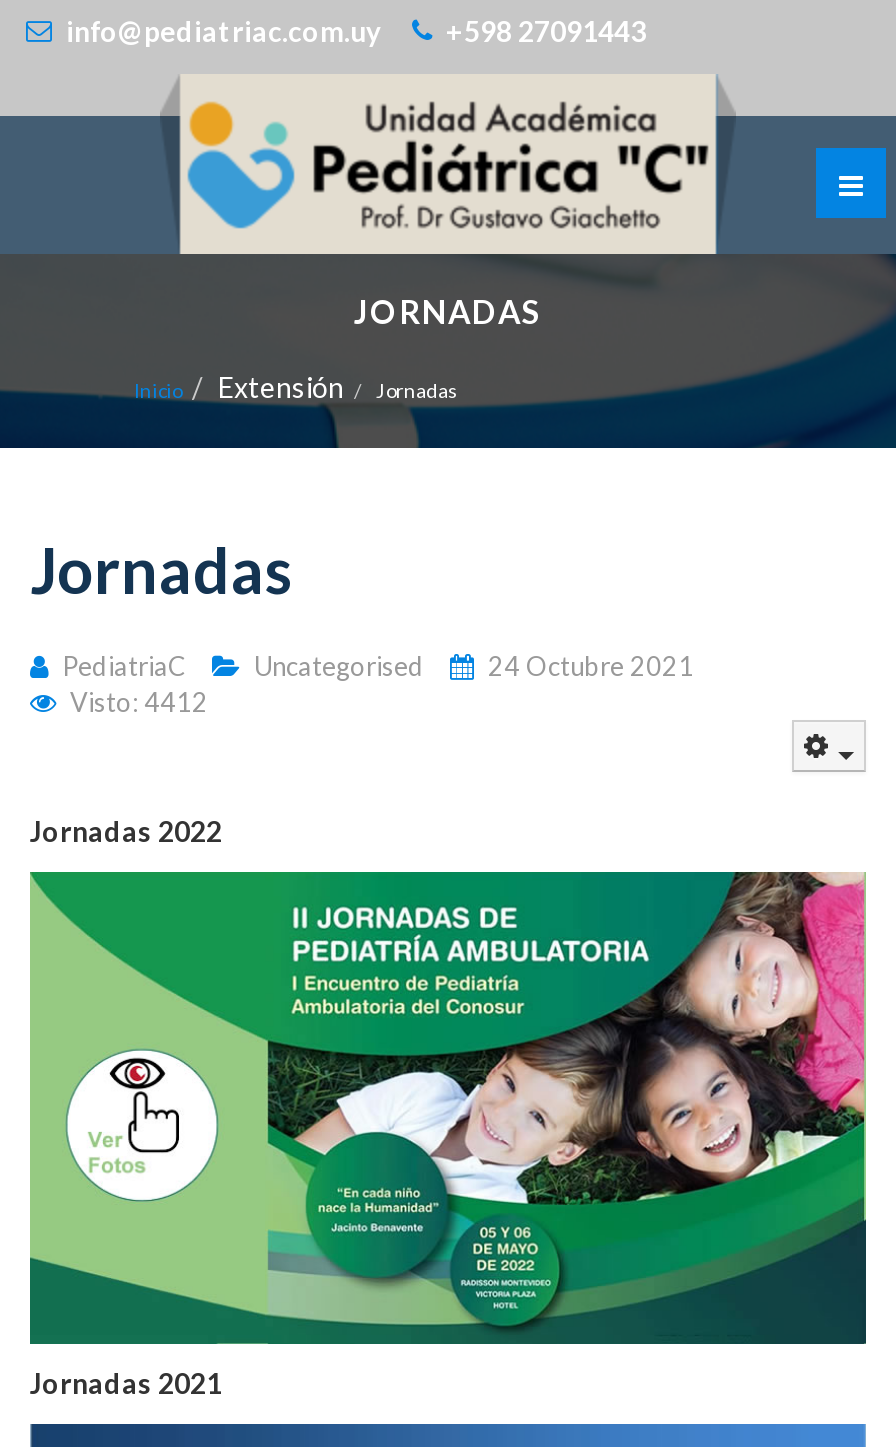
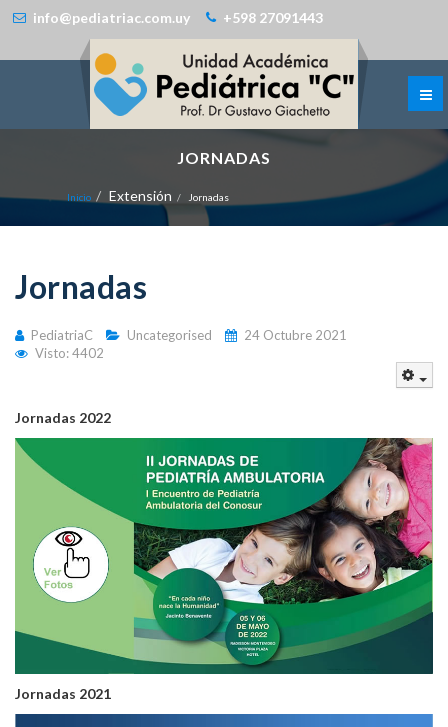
[70,686,208,718] Visto: 4412 -> [35,345,104,361] Visto: 4402

